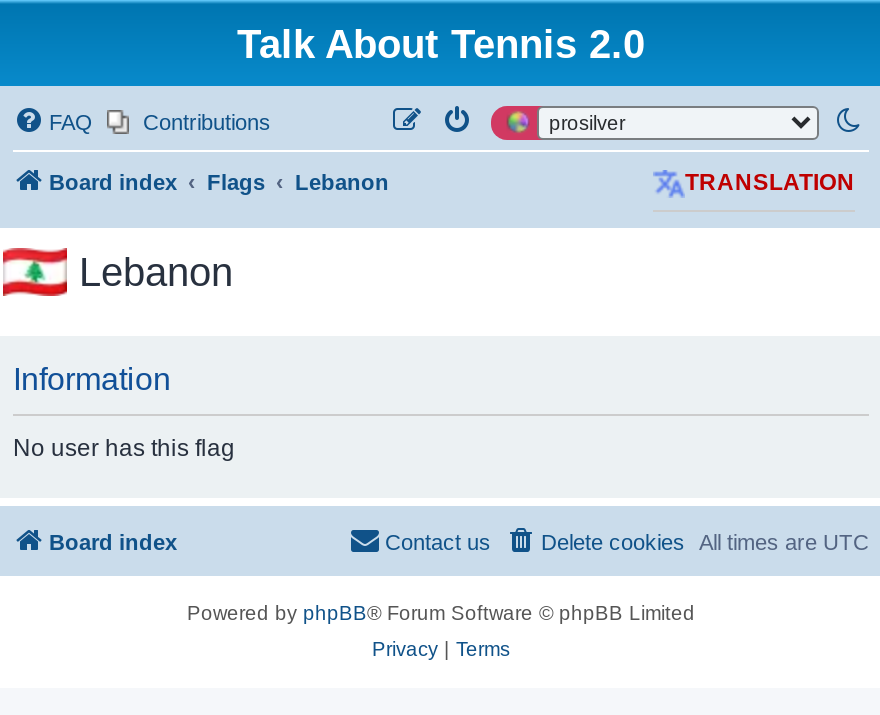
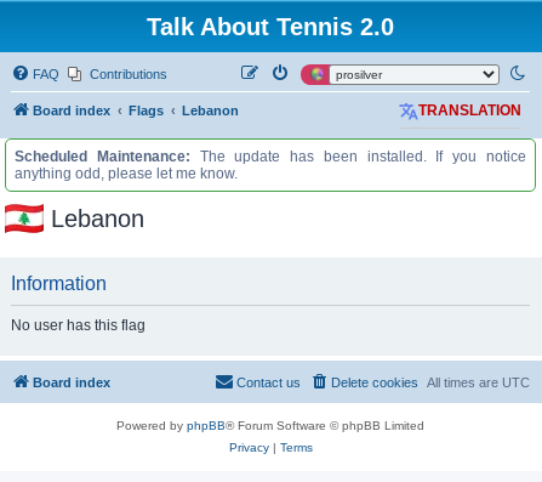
none -> [15,148,526,182] Scheduled Maintenance: The update has been installed. If you notice | anything odd, please let me know.

